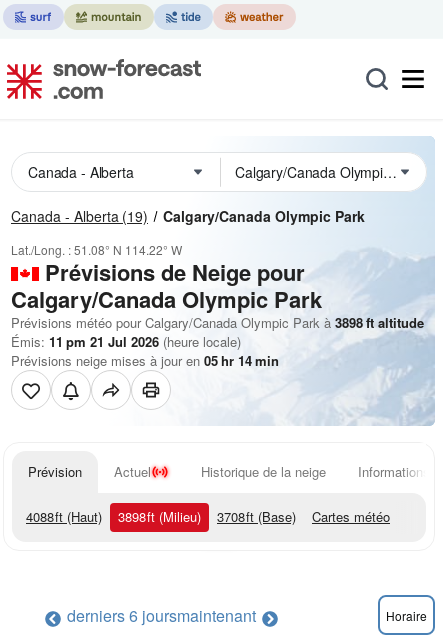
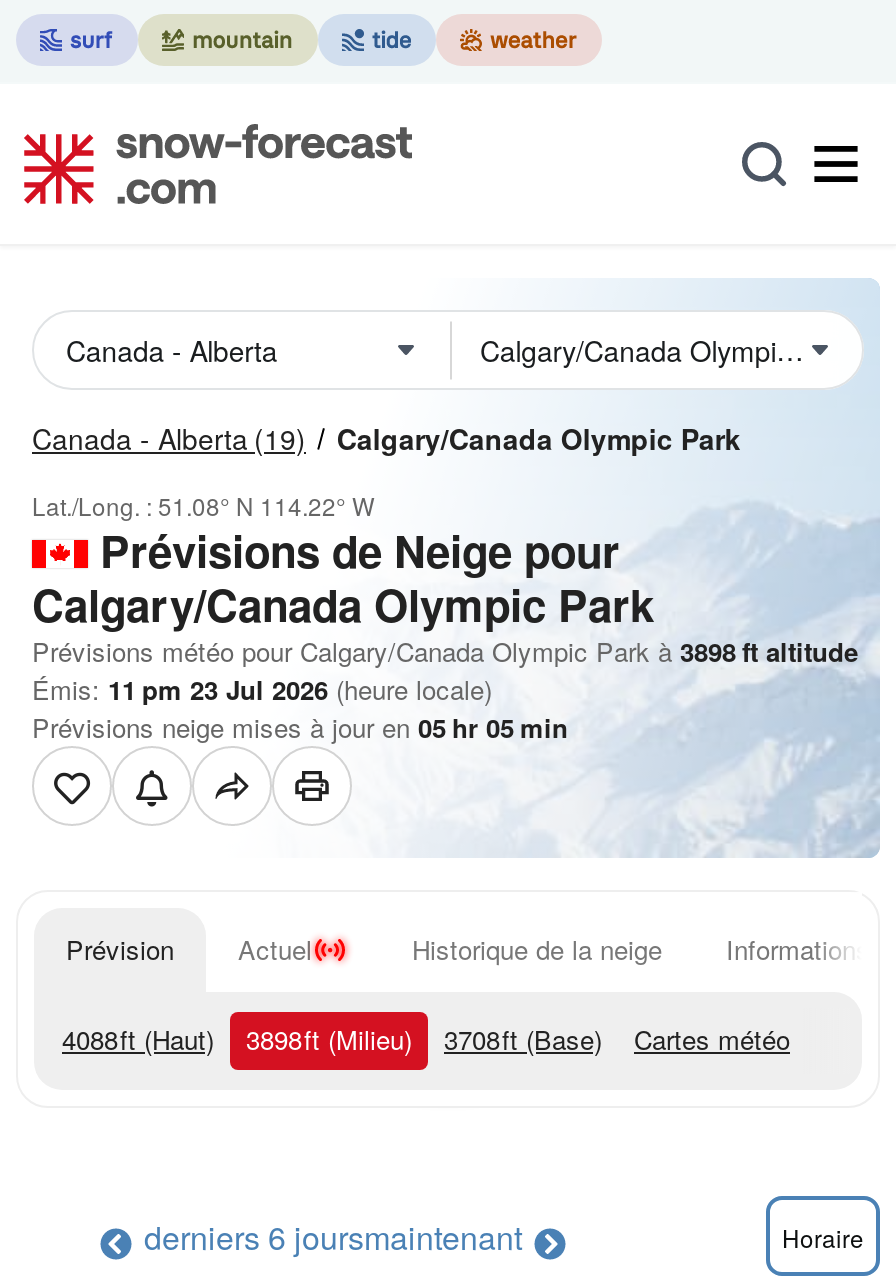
[11,332,241,351] Émis: 11 pm 21 Jul 2026 (heure locale) -> [32,670,492,708] Émis: 11 pm 23 Jul 2026 (heure locale)
[11,351,279,370] Prévisions neige mises à jour en 05 hr 14 min -> [32,708,568,746] Prévisions neige mises à jour en 05 hr 05 min

